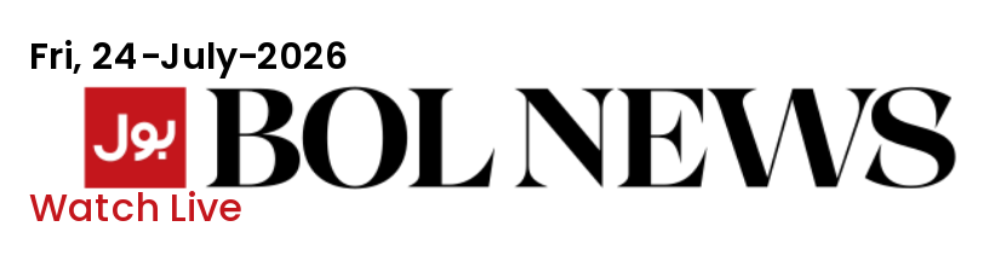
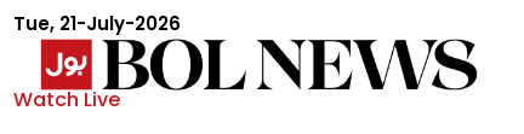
[29,30,349,81] Fri, 24-July-2026 -> [13,11,181,36] Tue, 21-July-2026

